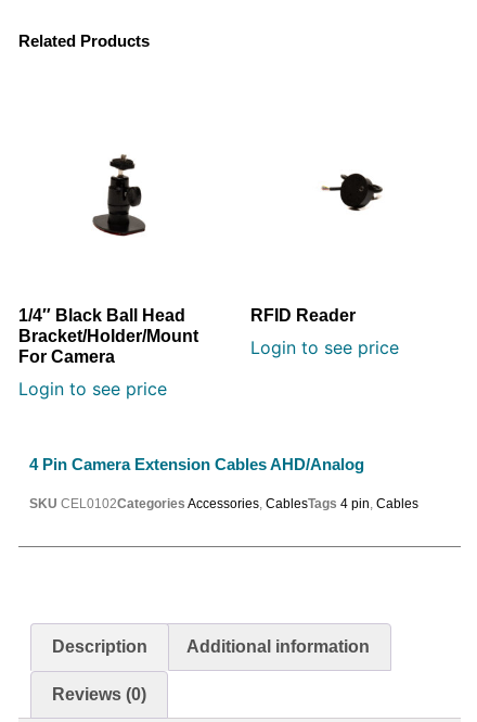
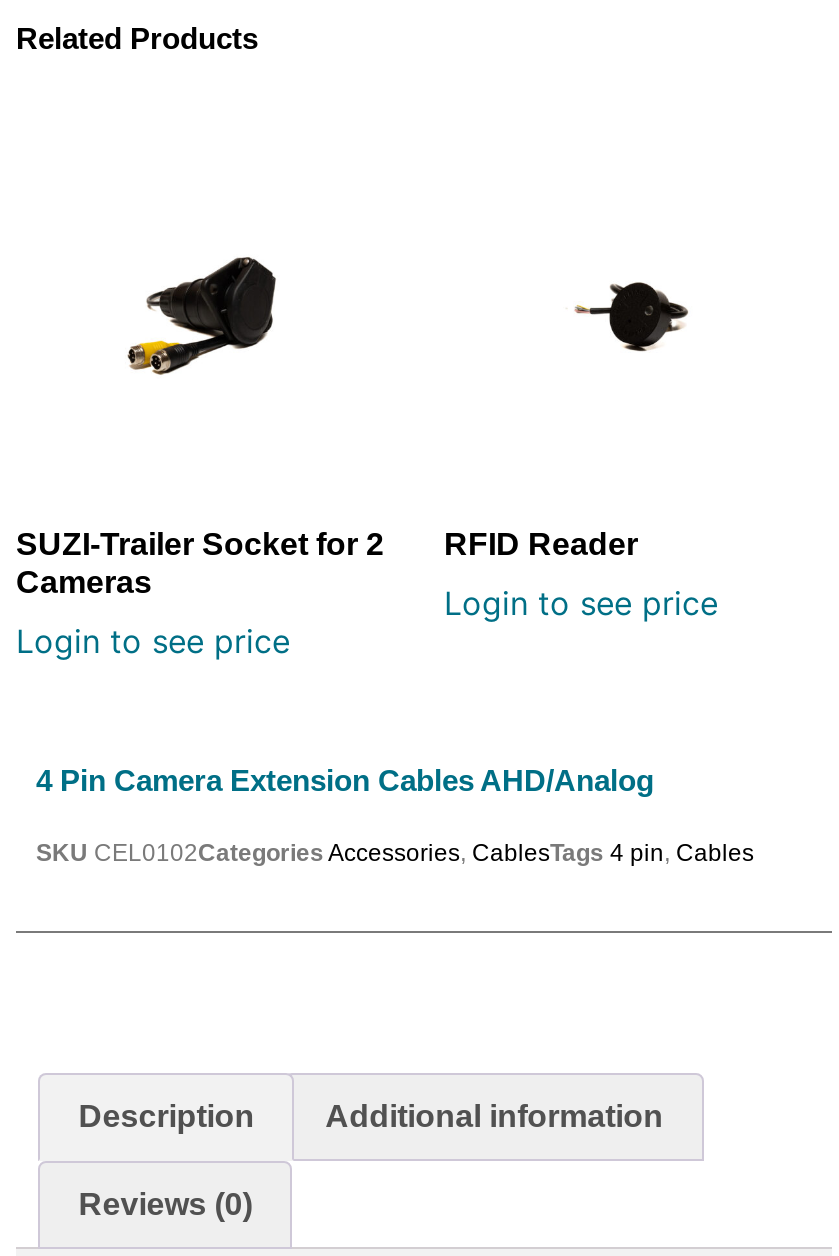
[79,153,159,237] [image] -> [126,247,278,397] [image]
[18,306,198,366] 1/4″ Black Ball Head | Bracket/Holder/Mount | For Camera -> [16,528,384,600] SUZI-Trailer Socket for 2 | Cameras

